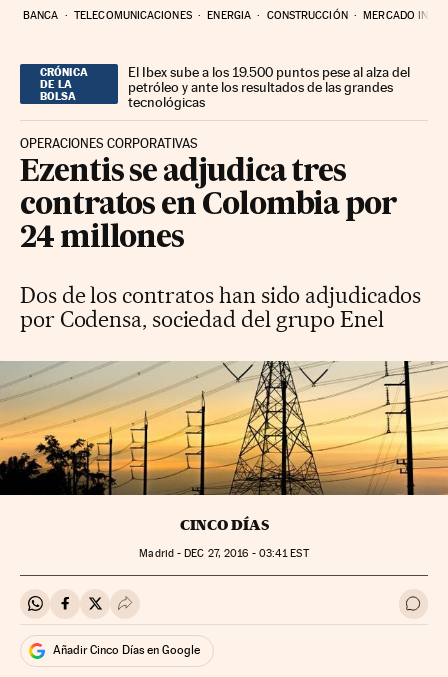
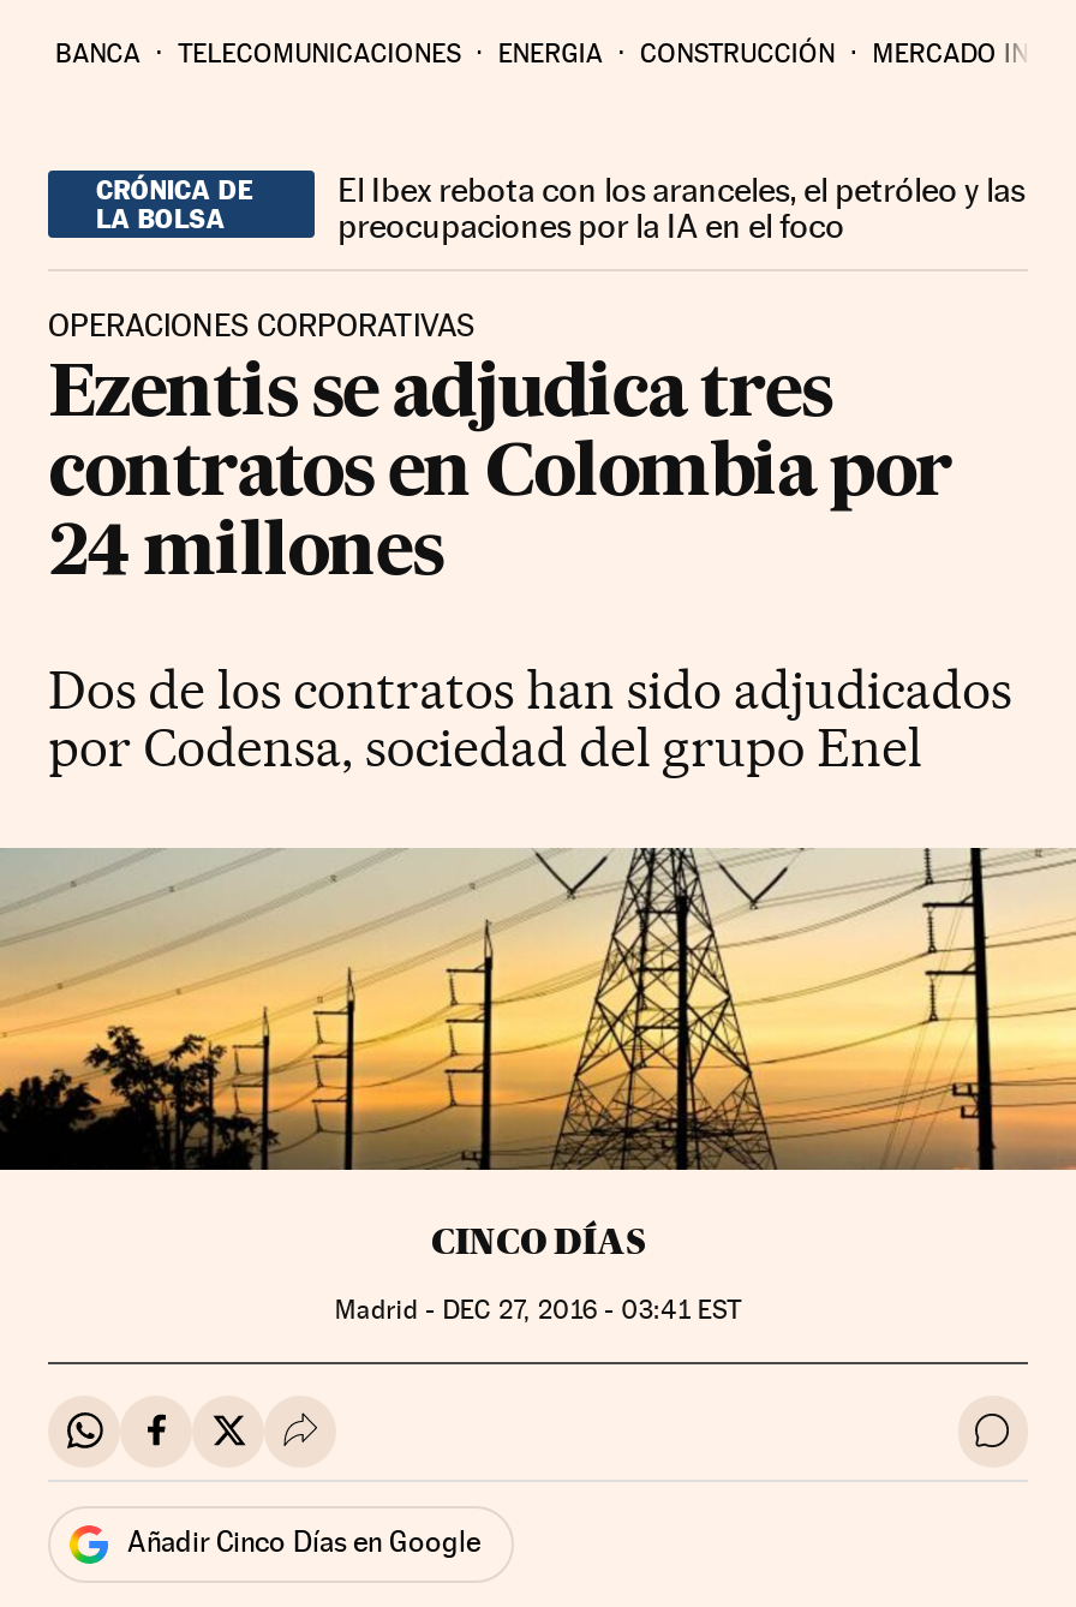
[128,64,410,110] El Ibex sube a los 19.500 puntos pese al alza del | petróleo y ante los resultados de las grandes | tecnológicas -> [338,170,1025,244] El Ibex rebota con los aranceles, el petróleo y las | preocupaciones por la IA en el foco

